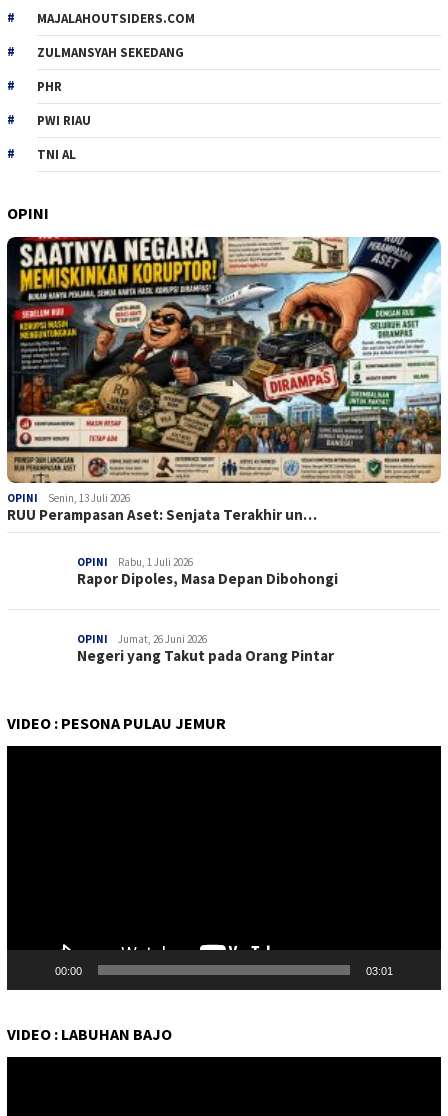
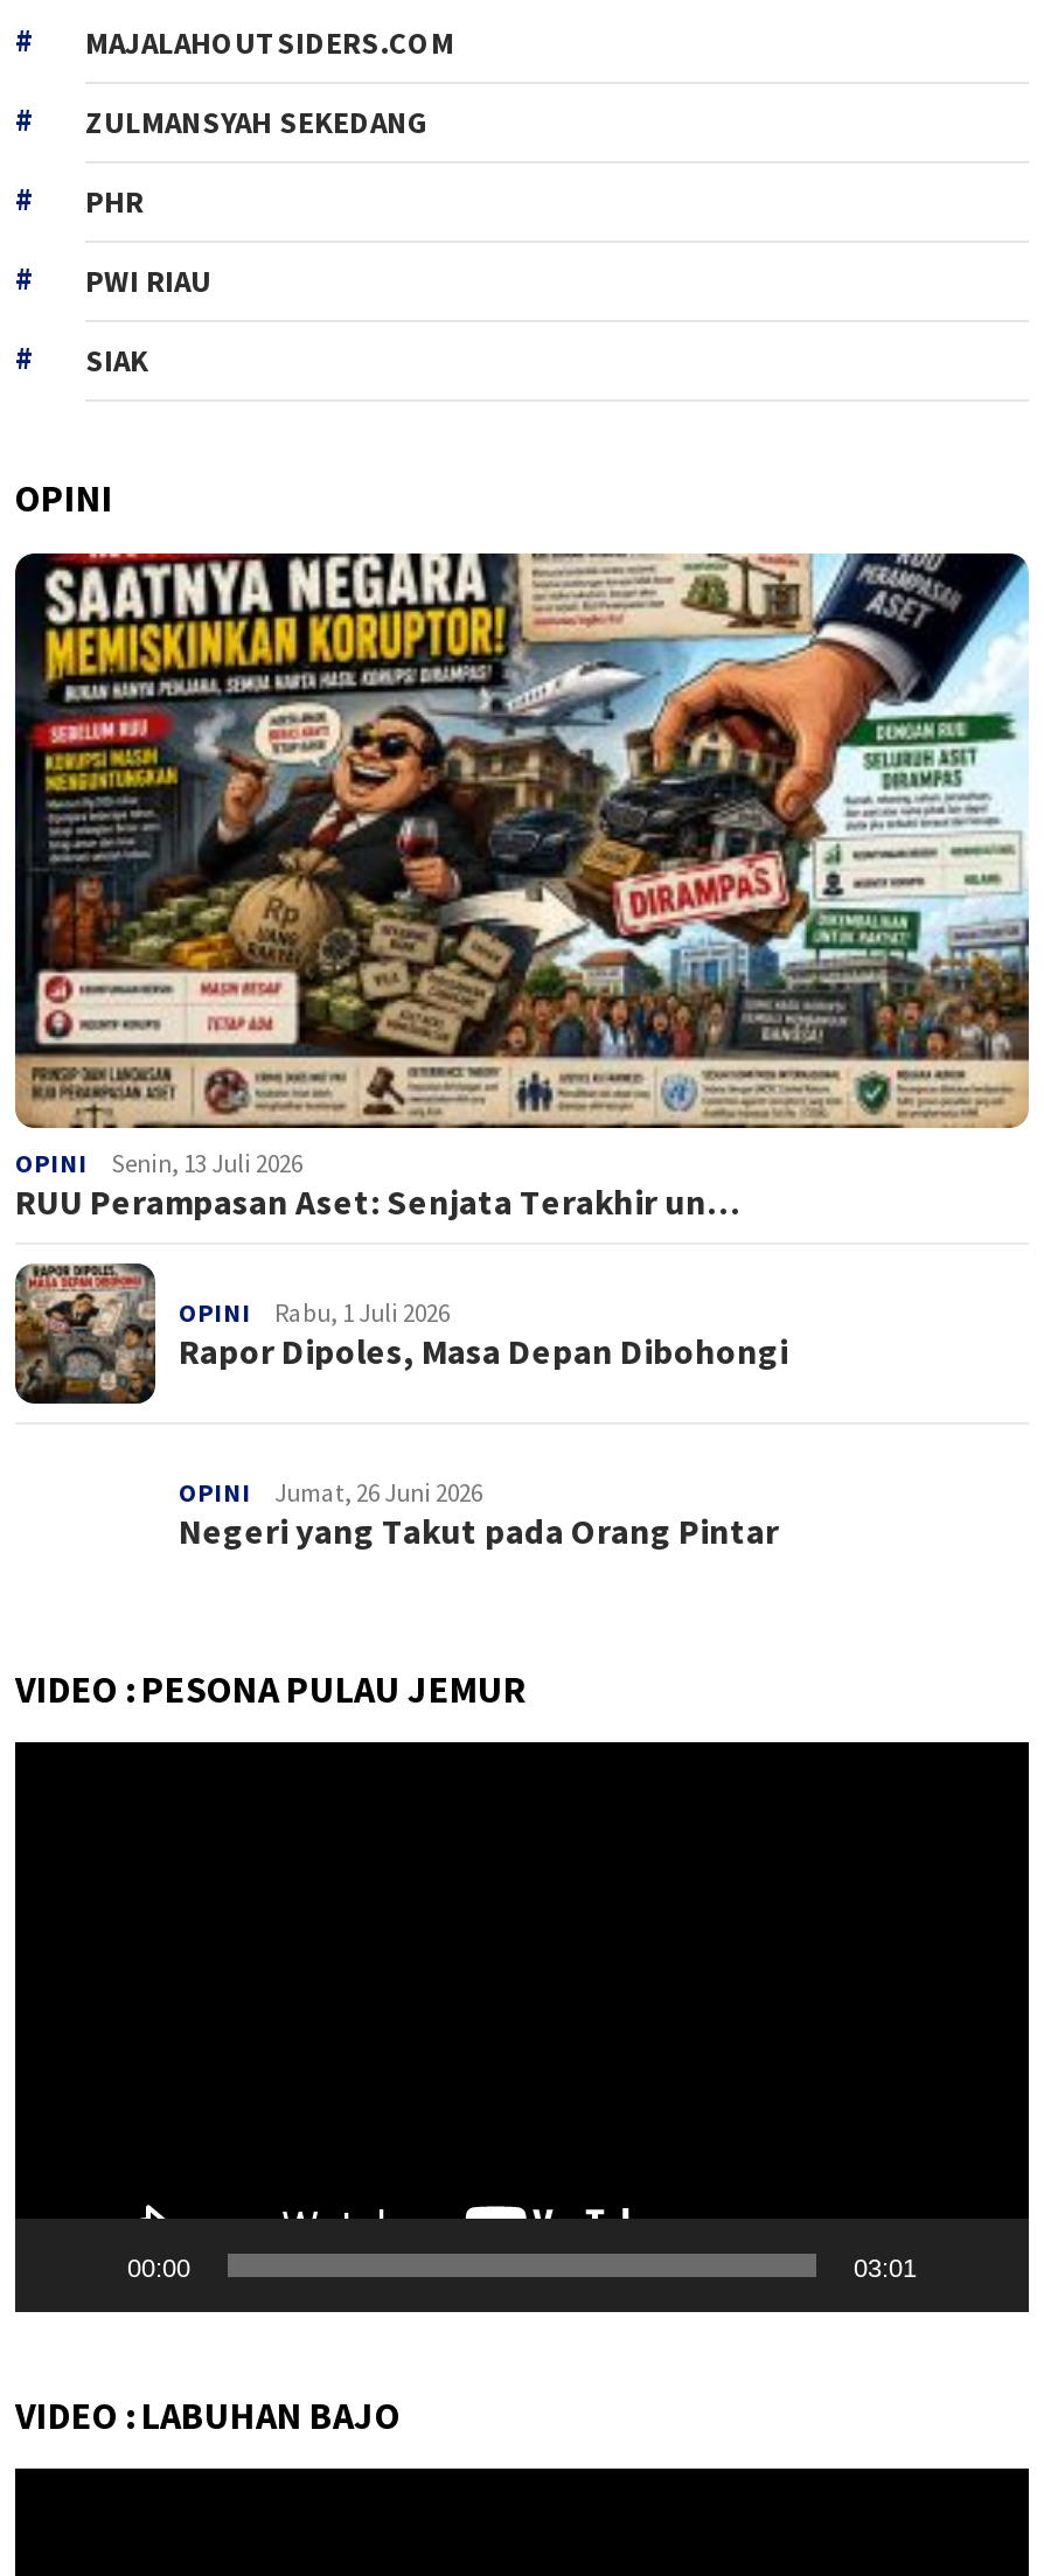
[37,146,76,163] TNI AL -> [85,341,148,381] SIAK
none -> [13,1261,158,1406] [image]

